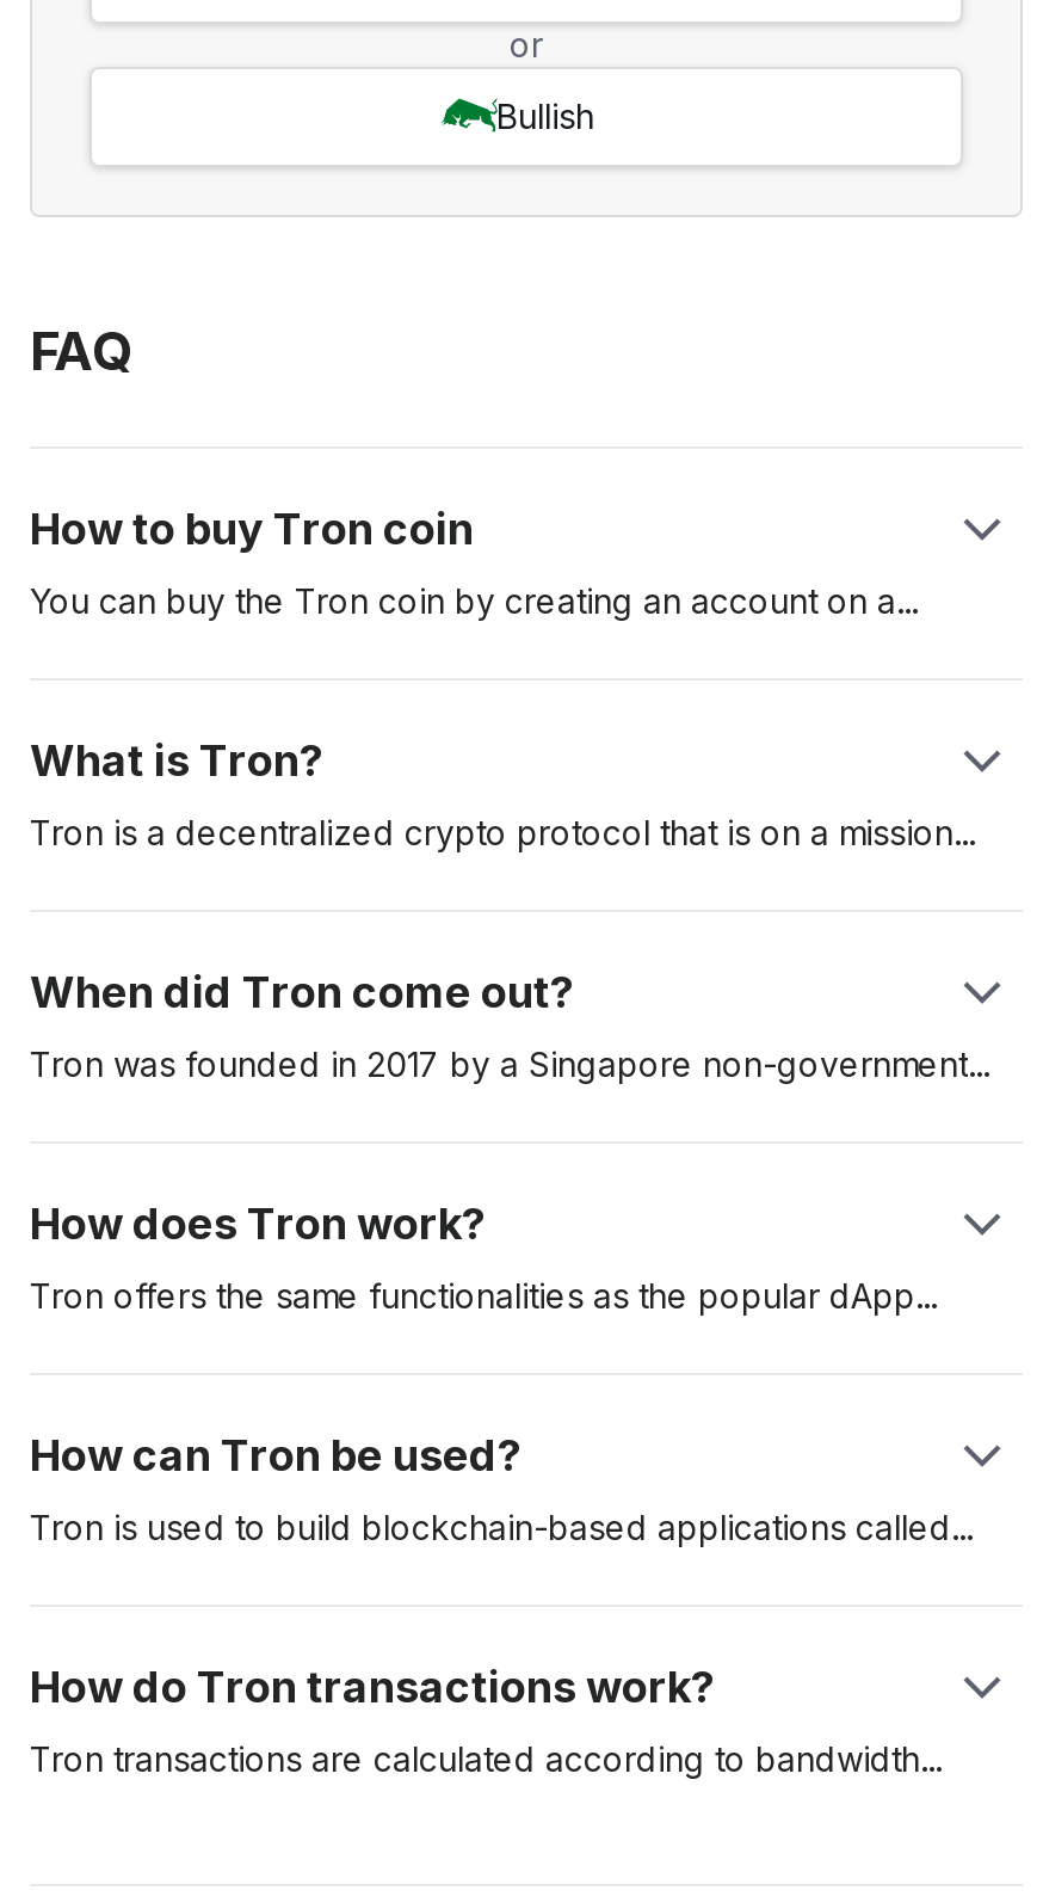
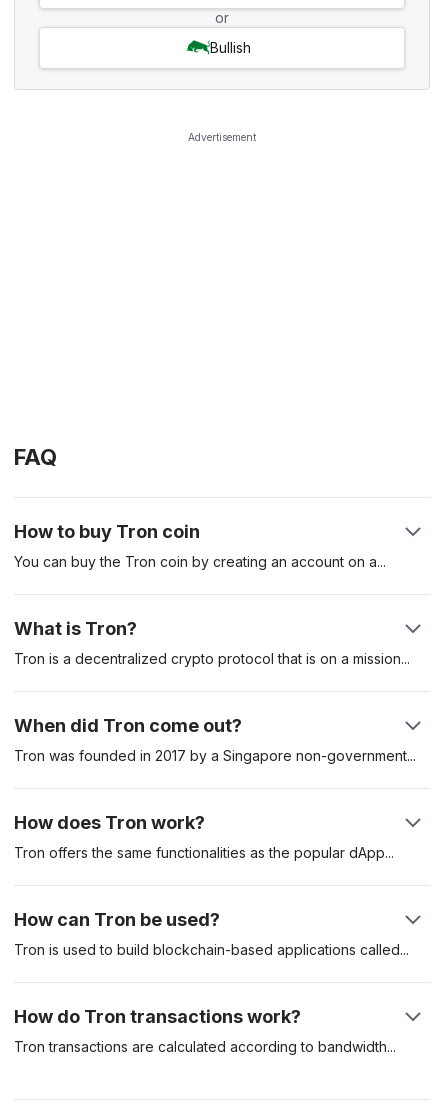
none -> [188,131,256,143] Advertisement

